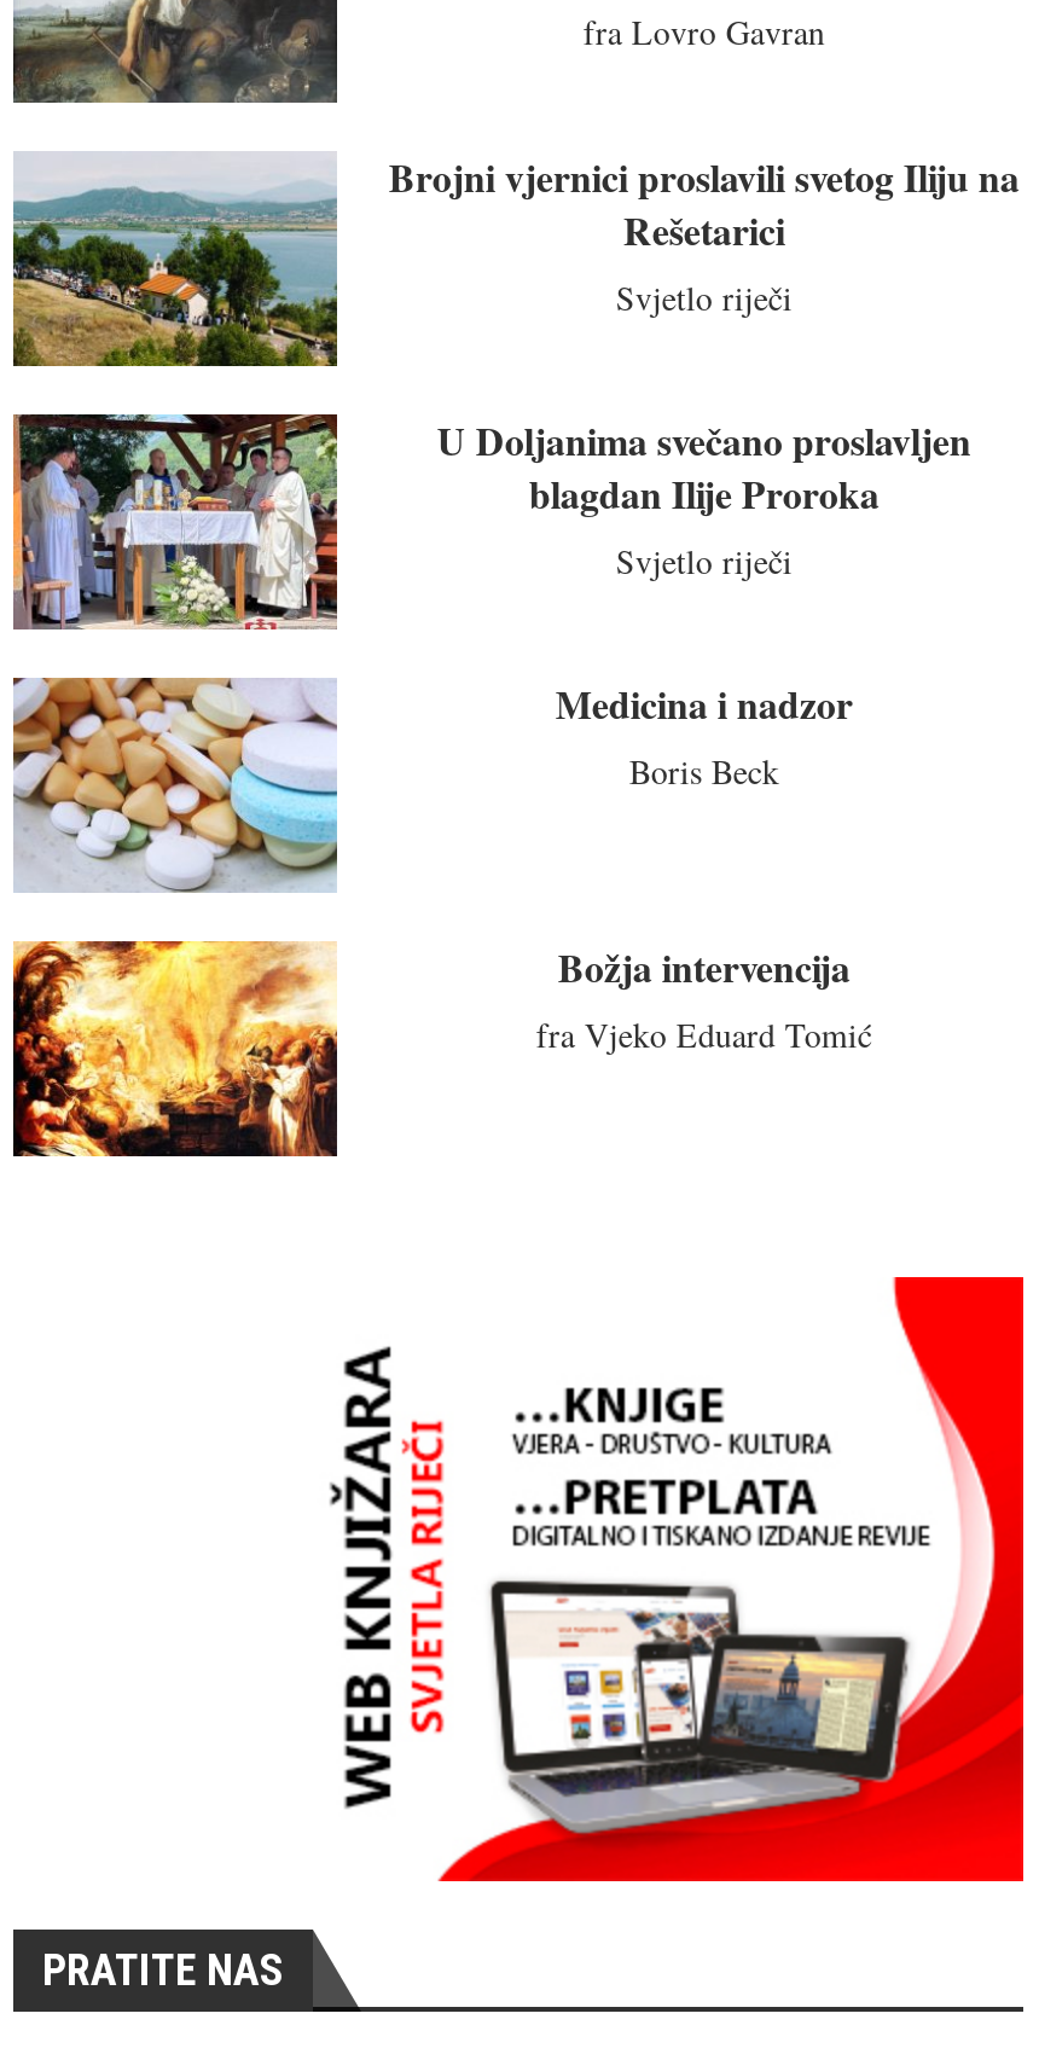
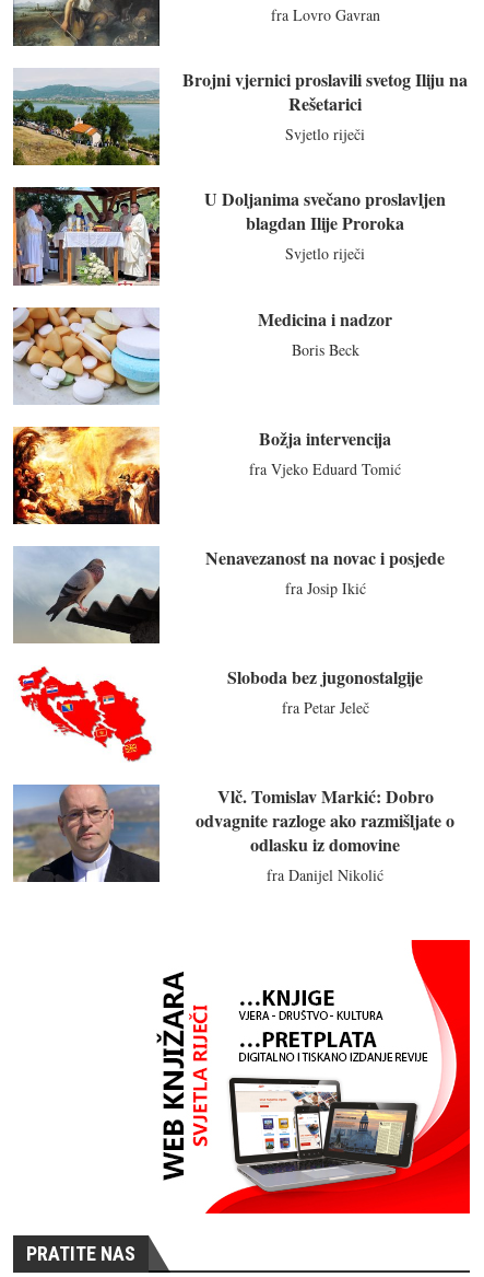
none -> [12,783,455,885] [image] | Vlč. Tomislav Markić: Dobro | odvagnite razloge ako razmišljate o | odlasku iz domovine | fra Danijel Nikolić
none -> [12,546,161,645] [image]
none -> [17,666,158,763] [image]
none -> [206,545,445,598] Nenavezanost na novac i posjede | fra Josip Ikić
none -> [228,664,423,718] Sloboda bez jugonostalgije | fra Petar Jeleč

